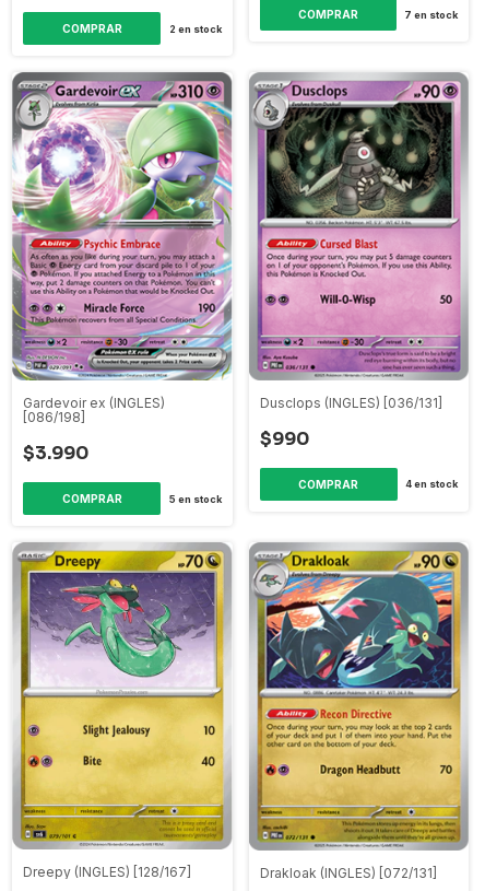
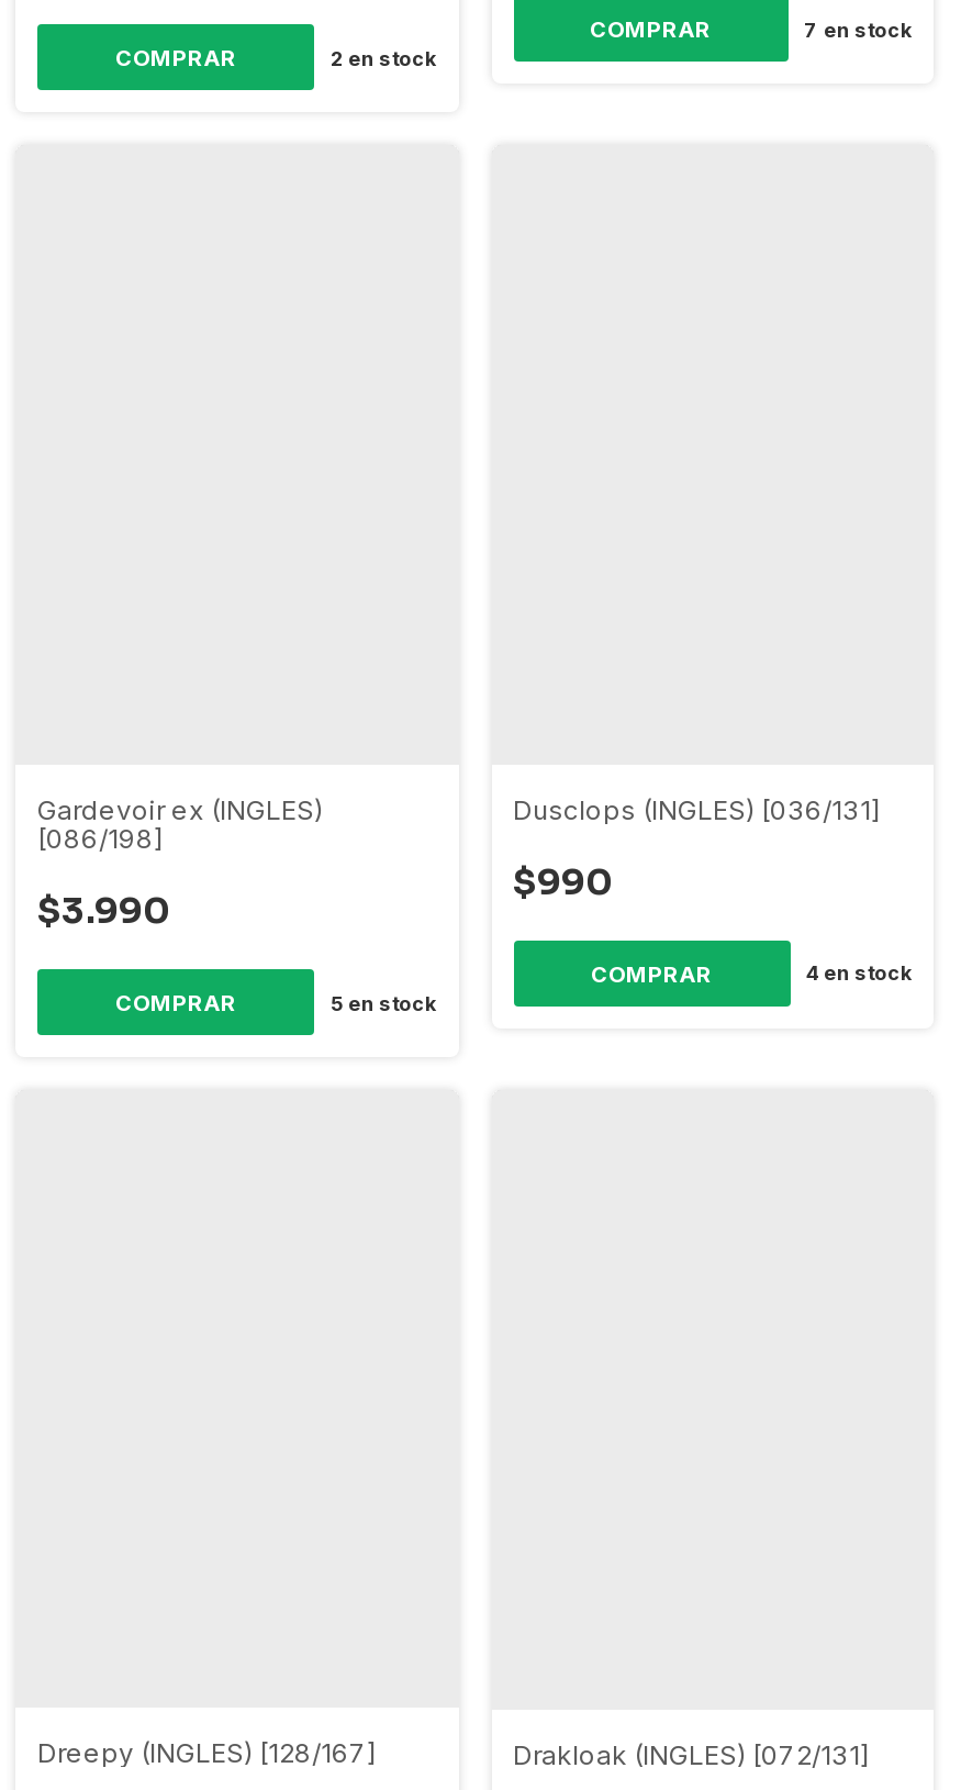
[11,71,233,382] [image] -> none
[249,72,469,380] [image] -> none
[12,542,232,849] [image] -> none
[249,542,469,851] [image] -> none

